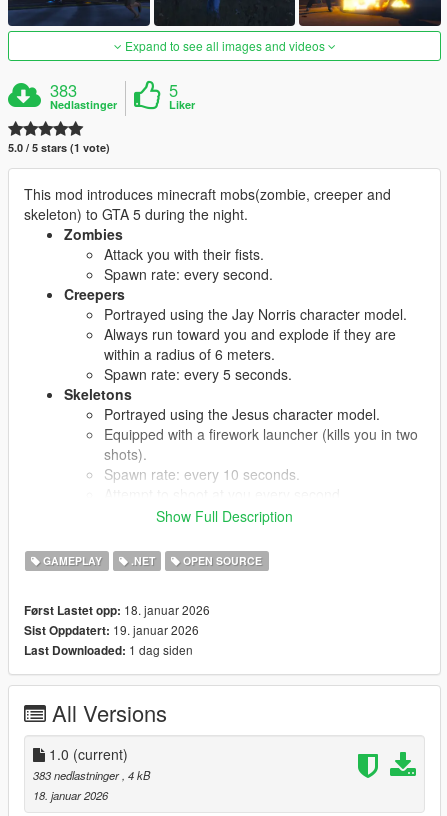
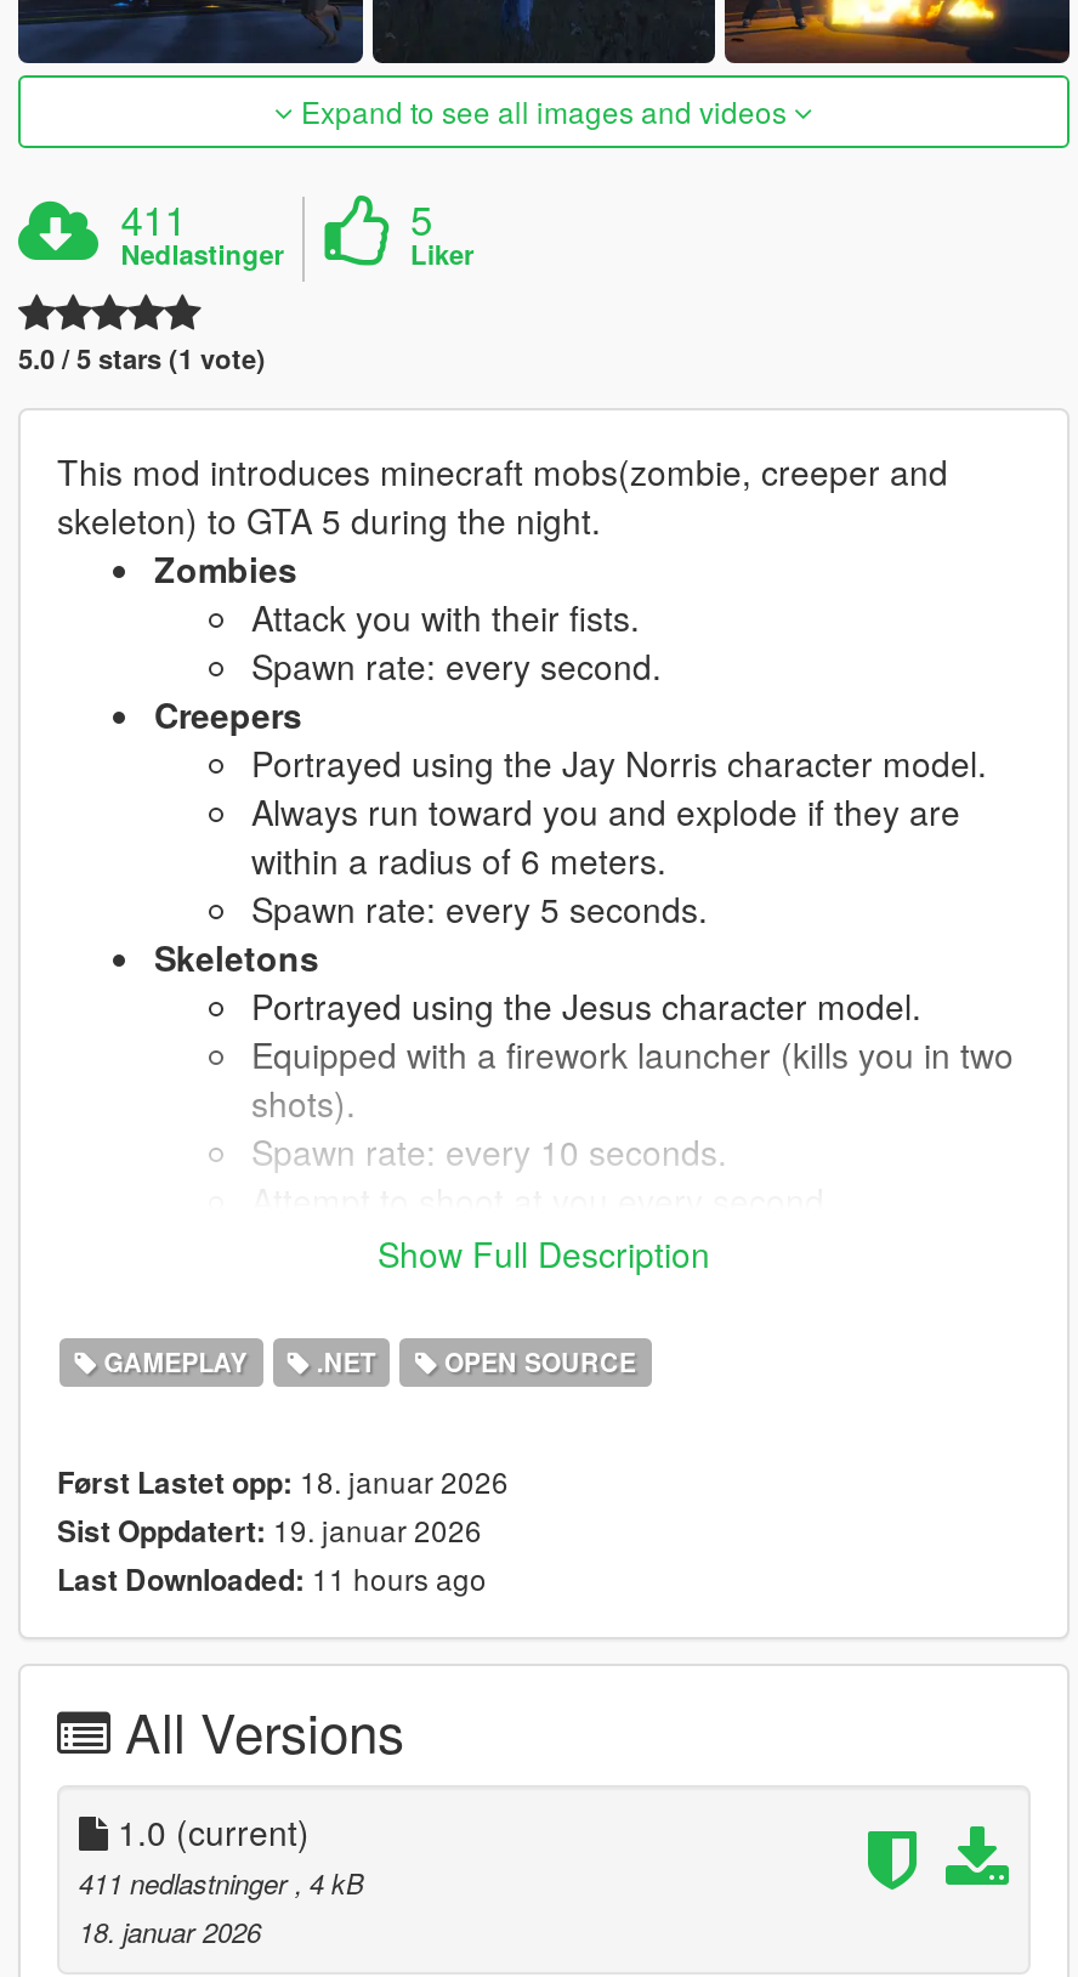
[50,78,77,102] 383 -> [121,190,186,248] 411
[24,641,193,659] Last Downloaded: 1 dag siden -> [57,1557,487,1601] Last Downloaded: 11 hours ago
[33,767,150,783] 383 nedlastninger, 4 kB -> [79,1863,363,1902] 411 nedlastninger, 4 kB

